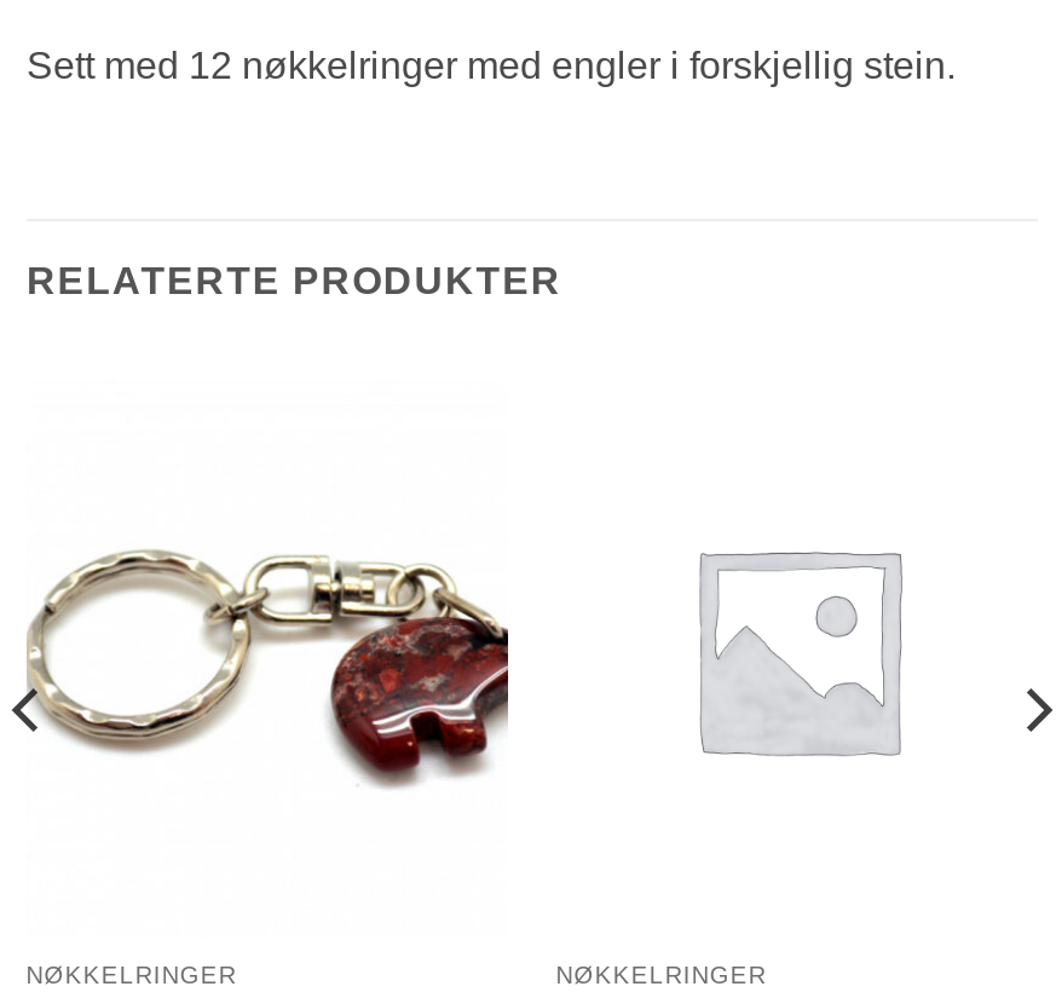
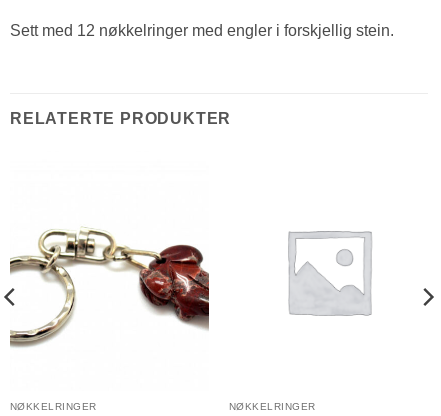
[27,548,510,831] [image] -> [9,228,210,348] [image]

